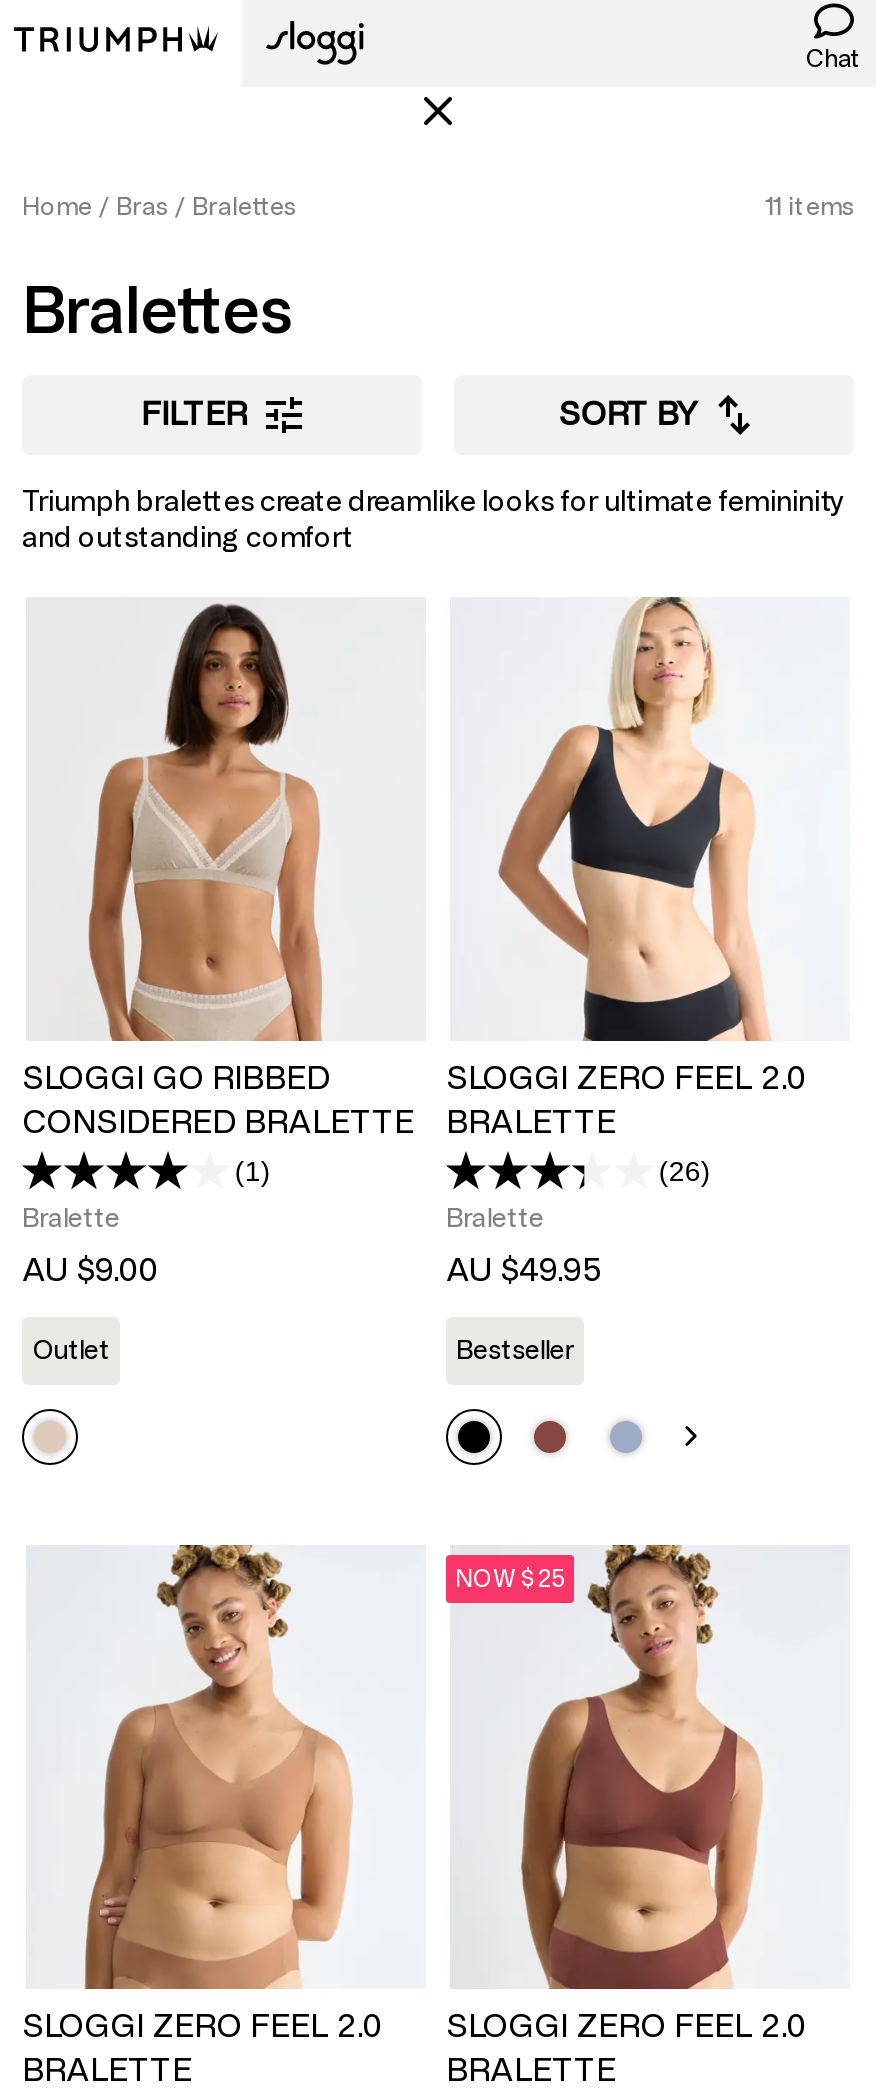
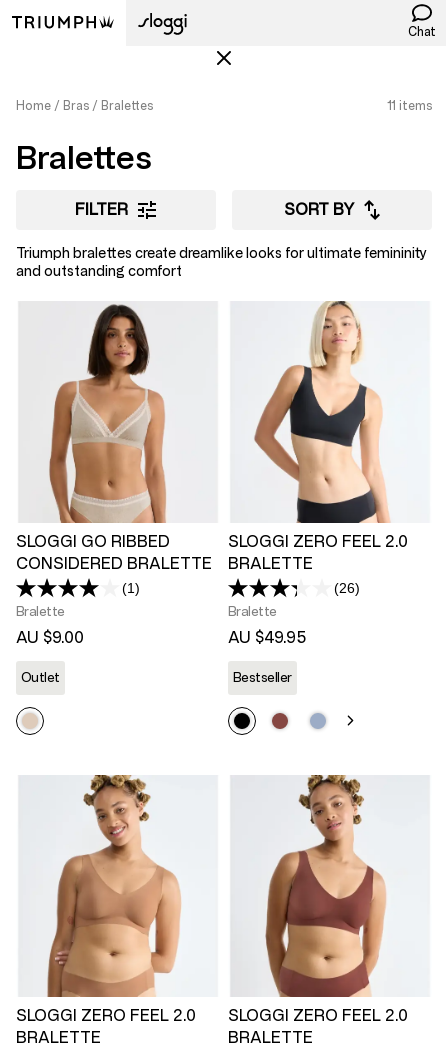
[455,1567,565,1591] NOW $25 -> none

